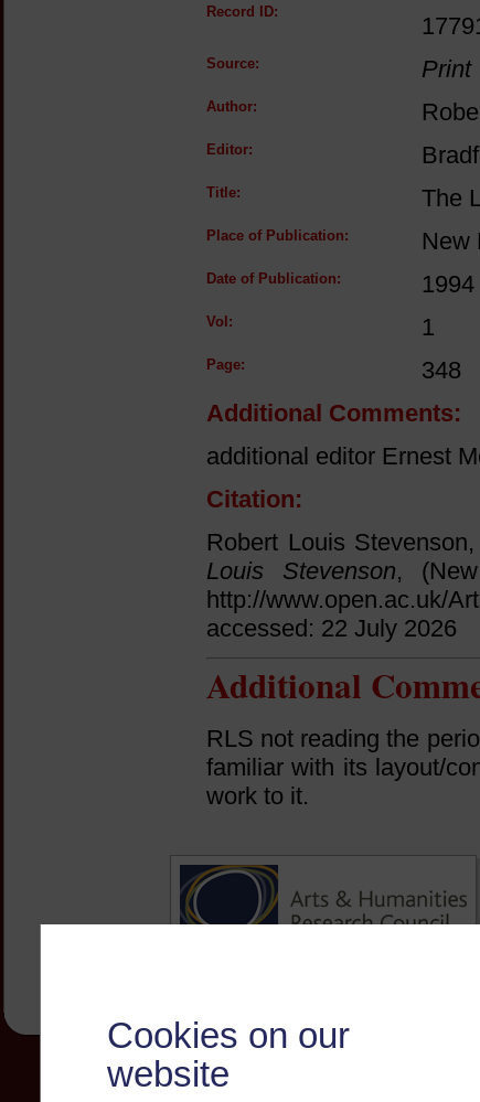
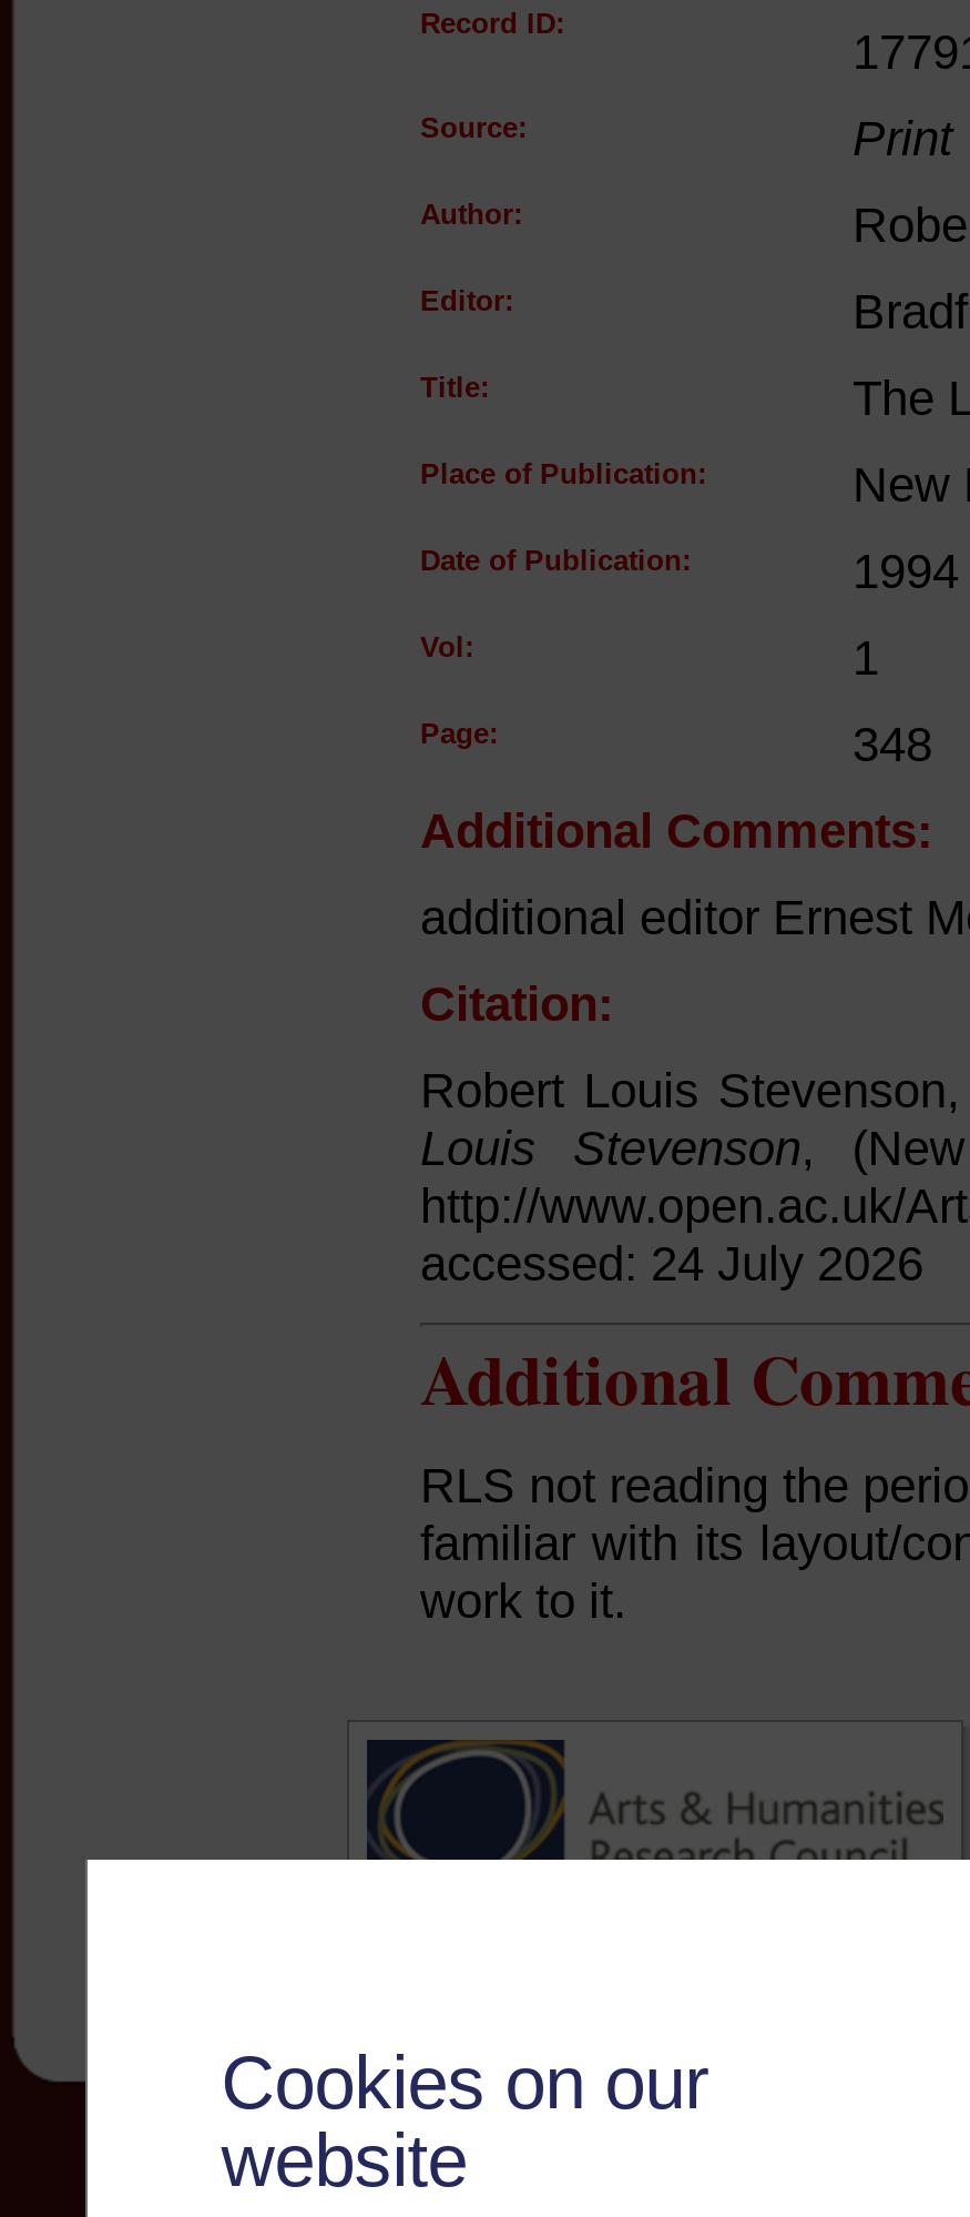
[206,614,457,642] accessed: 22 July 2026 -> [420,1236,923,1292] accessed: 24 July 2026

